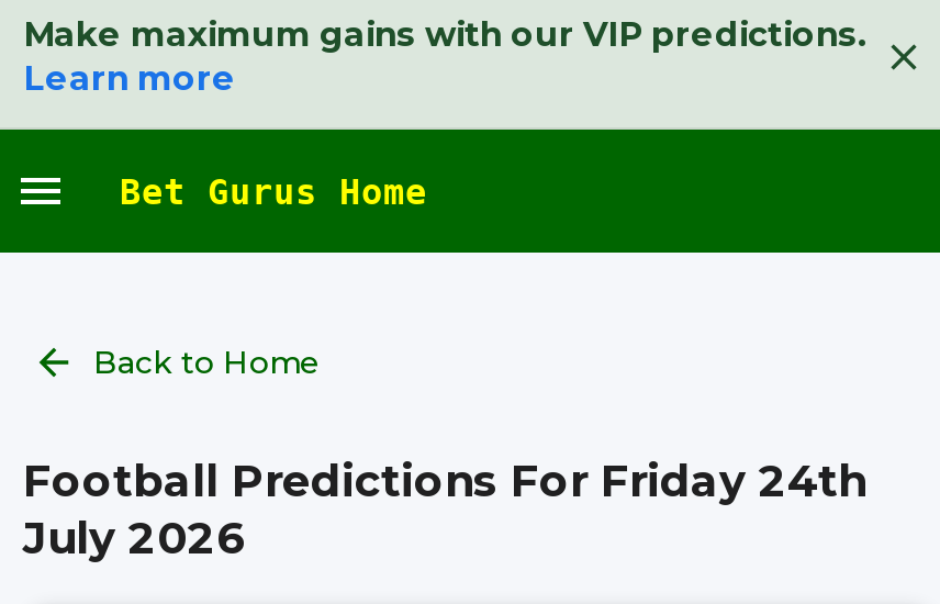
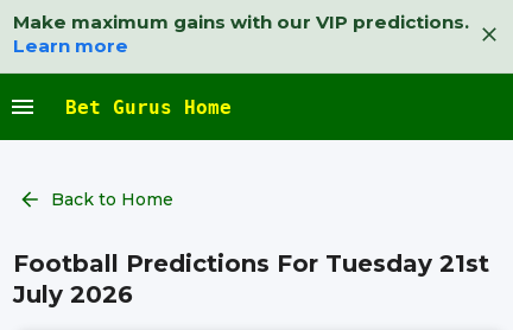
[23,455,866,507] Football Predictions For Friday 24th -> [13,249,489,278] Football Predictions For Tuesday 21st

